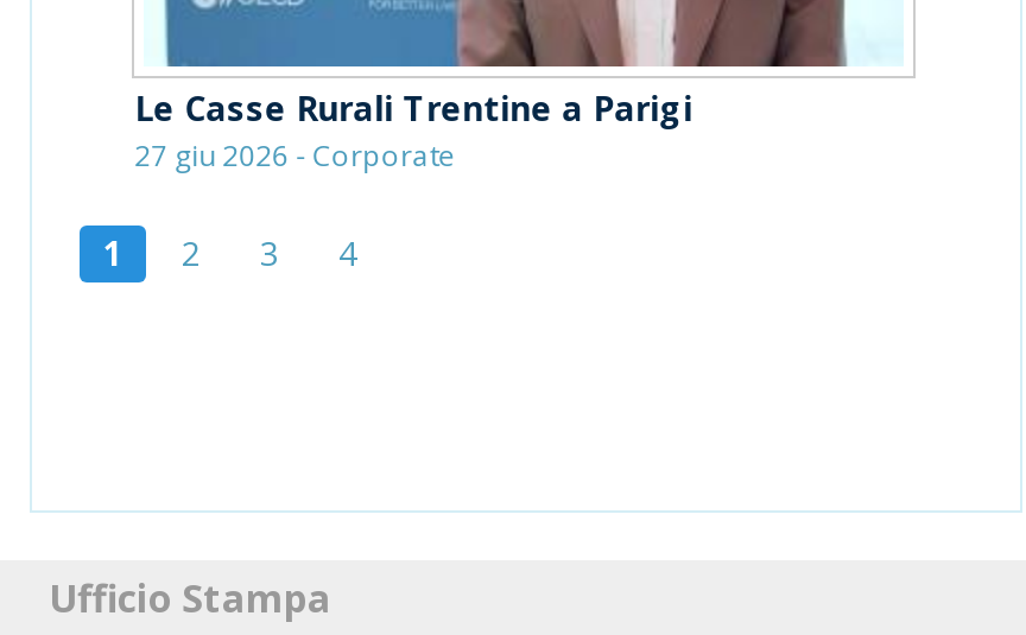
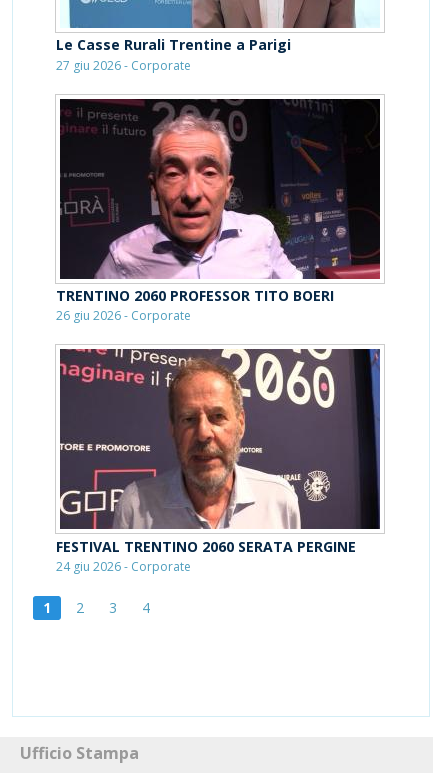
none -> [56,98,381,324] [image] | TRENTINO 2060 PROFESSOR TITO BOERI | 26 giu 2026 - Corporate
none -> [56,348,381,575] [image] | FESTIVAL TRENTINO 2060 SERATA PERGINE | 24 giu 2026 - Corporate

